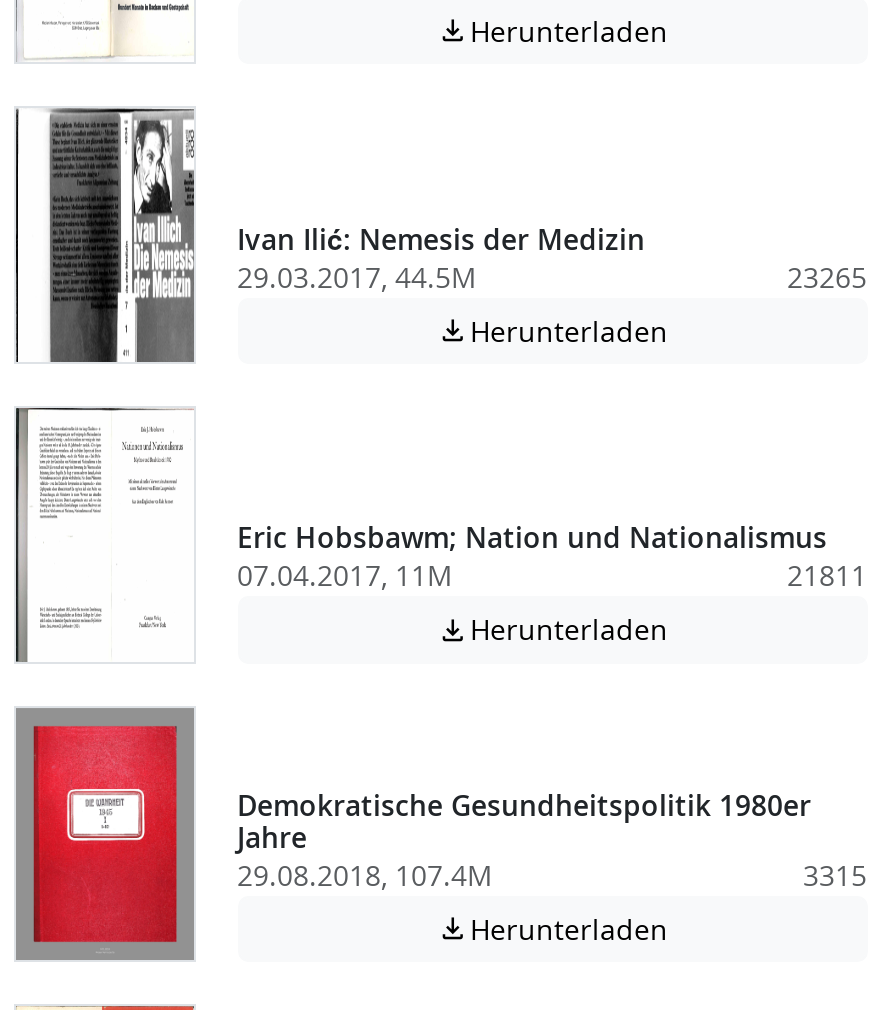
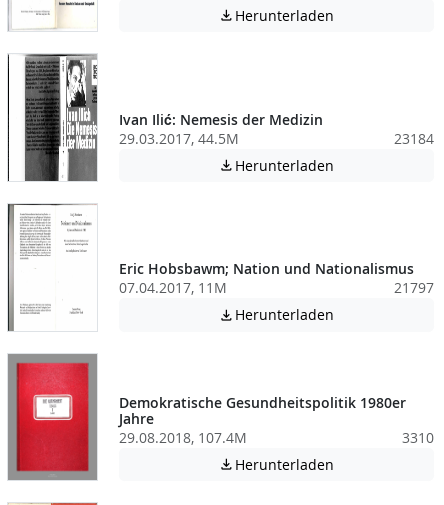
[787,257,867,295] 23265 -> [393,128,433,147] 23184
[787,556,867,594] 21811 -> [393,278,433,297] 21797
[803,856,867,894] 3315 -> [401,428,433,447] 3310

